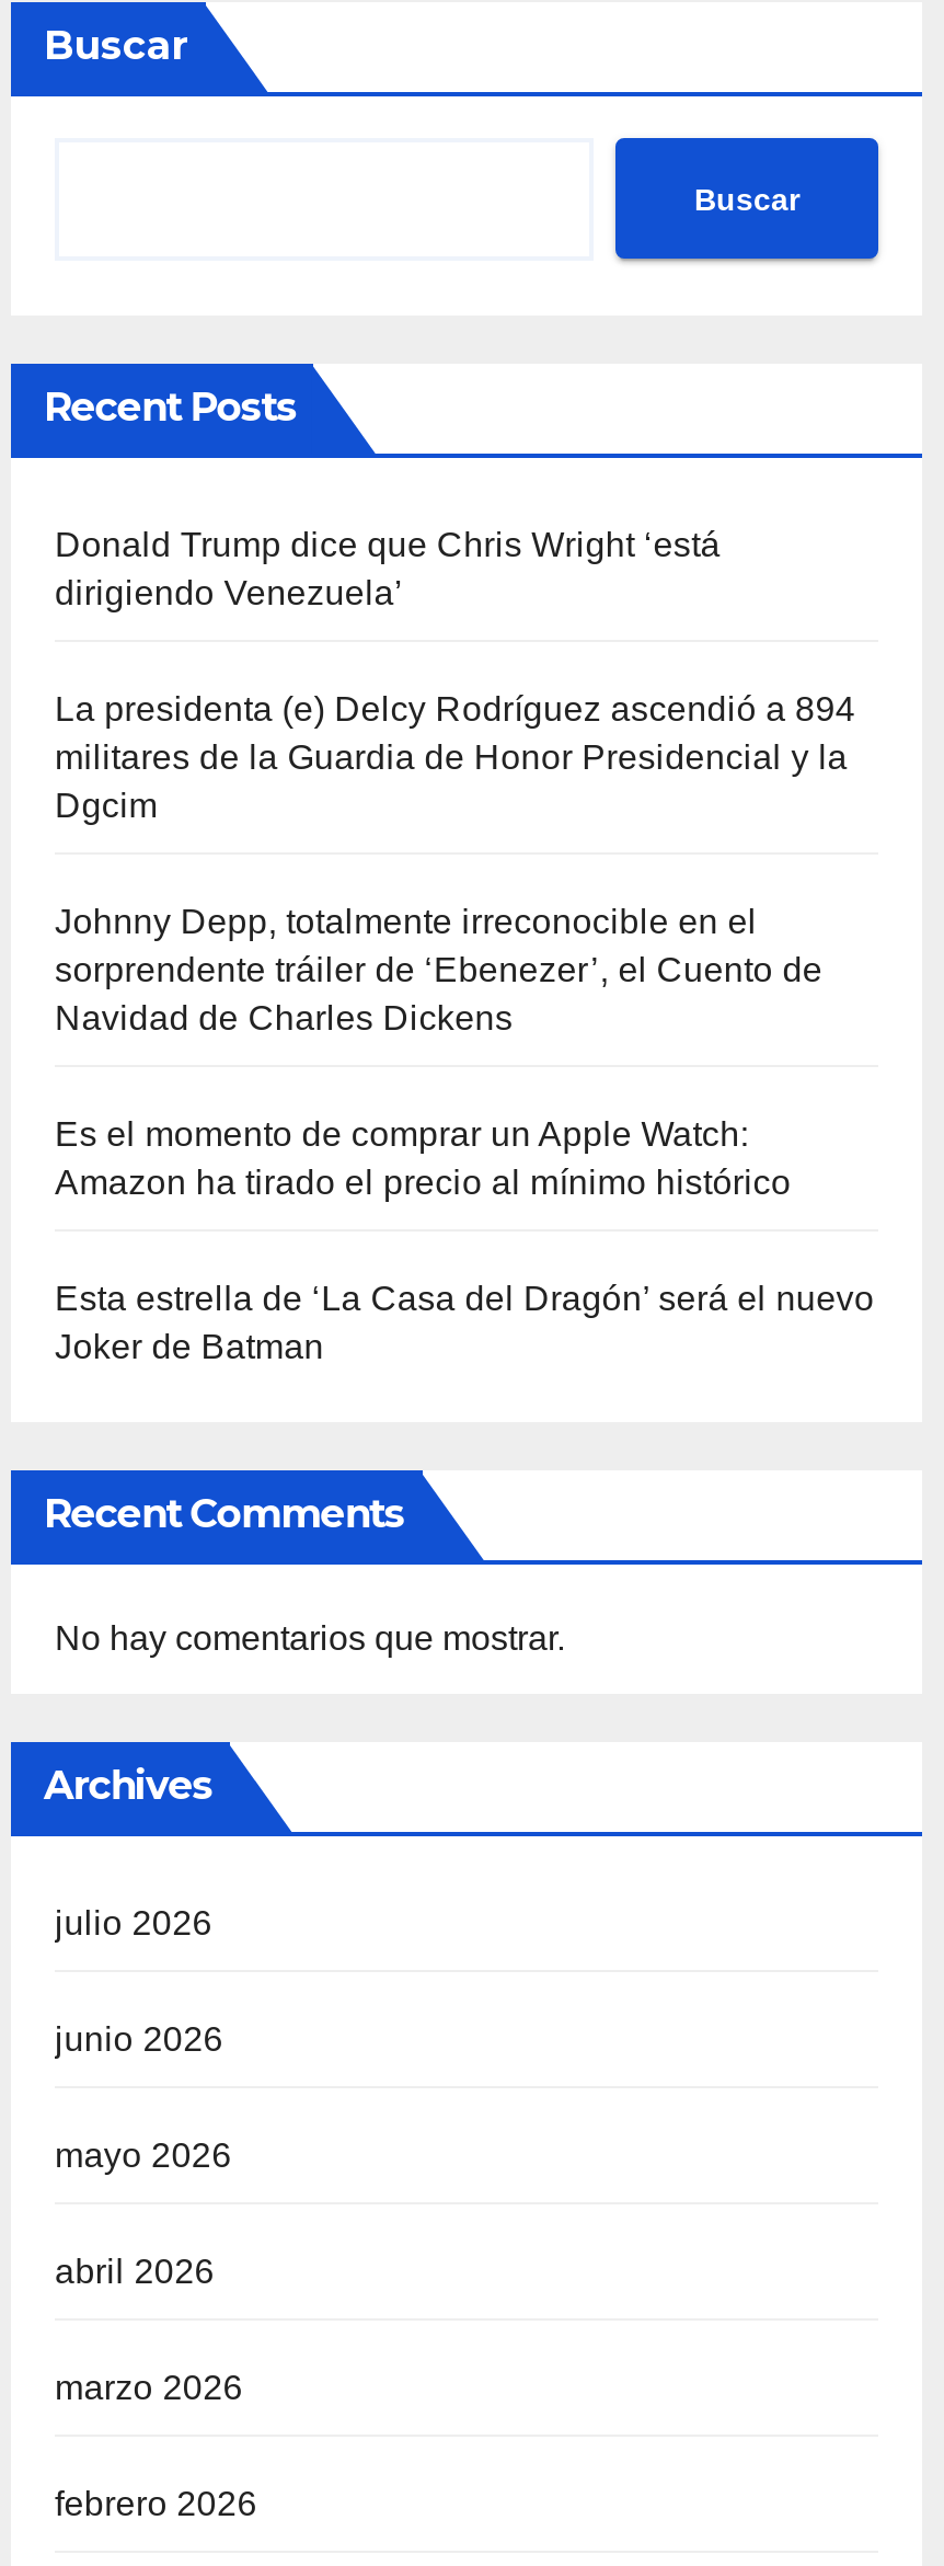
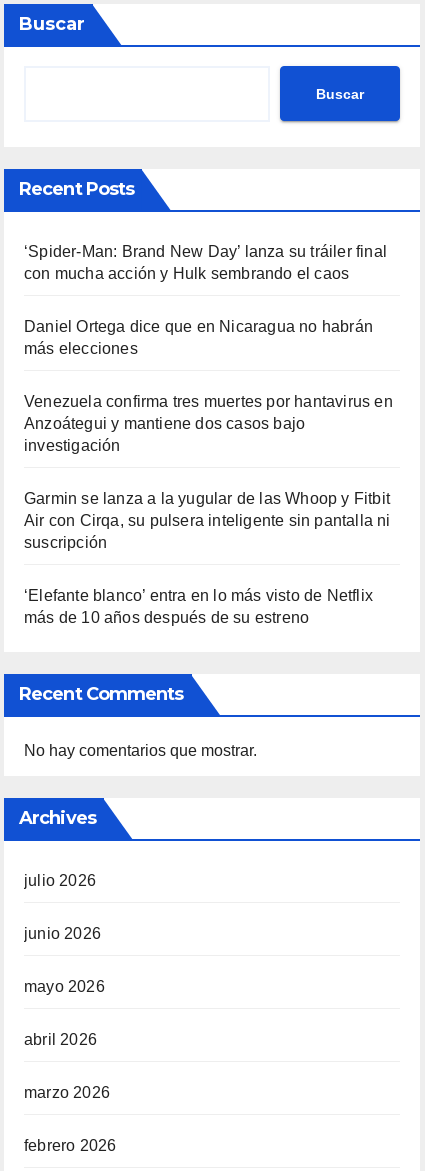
[55,526,721,612] Donald Trump dice que Chris Wright ‘está | dirigiendo Venezuela’ -> [24,243,387,282] ‘Spider-Man: Brand New Day’ lanza su tráiler final | con mucha acción y Hulk sembrando el caos
[55,690,856,824] La presidenta (e) Delcy Rodríguez ascendió a 894 | militares de la Guardia de Honor Presidencial y la | Dgcim -> [24,318,373,357] Daniel Ortega dice que en Nicaragua no habrán | más elecciones
[55,903,823,1037] Johnny Depp, totalmente irreconocible en el | sorprendente tráiler de ‘Ebenezer’, el Cuento de | Navidad de Charles Dickens -> [24,393,393,454] Venezuela confirma tres muertes por hantavirus en | Anzoátegui y mantiene dos casos bajo | investigación
[55,1116,791,1201] Es el momento de comprar un Apple Watch: | Amazon ha tirado el precio al mínimo histórico -> [24,490,391,551] Garmin se lanza a la yugular de las Whoop y Fitbit | Air con Cirqa, su pulsera inteligente sin pantalla ni | suscripción
[55,1280,874,1365] Esta estrella de ‘La Casa del Dragón’ será el nuevo | Joker de Batman -> [24,587,373,626] ‘Elefante blanco’ entra en lo más visto de Netflix | más de 10 años después de su estreno

